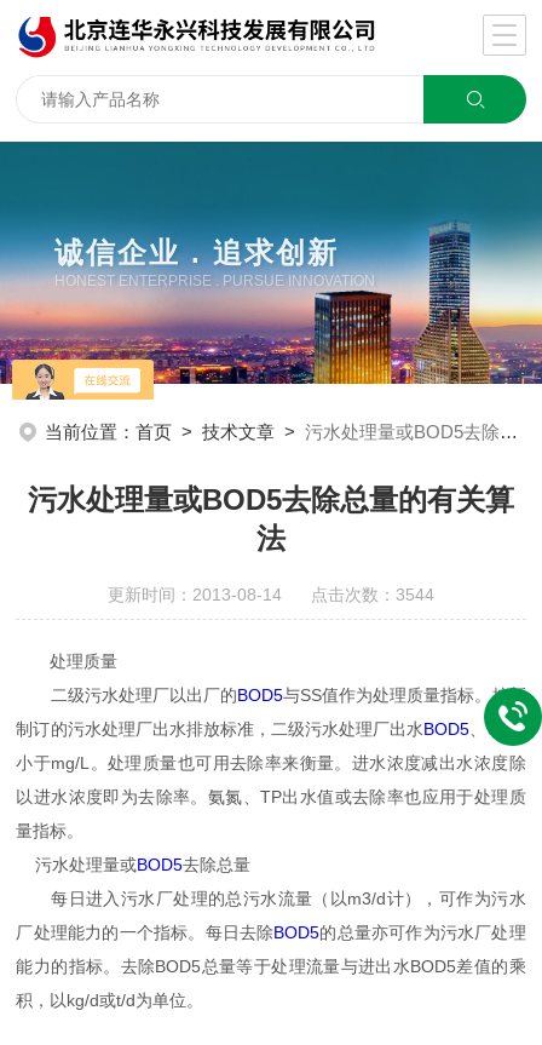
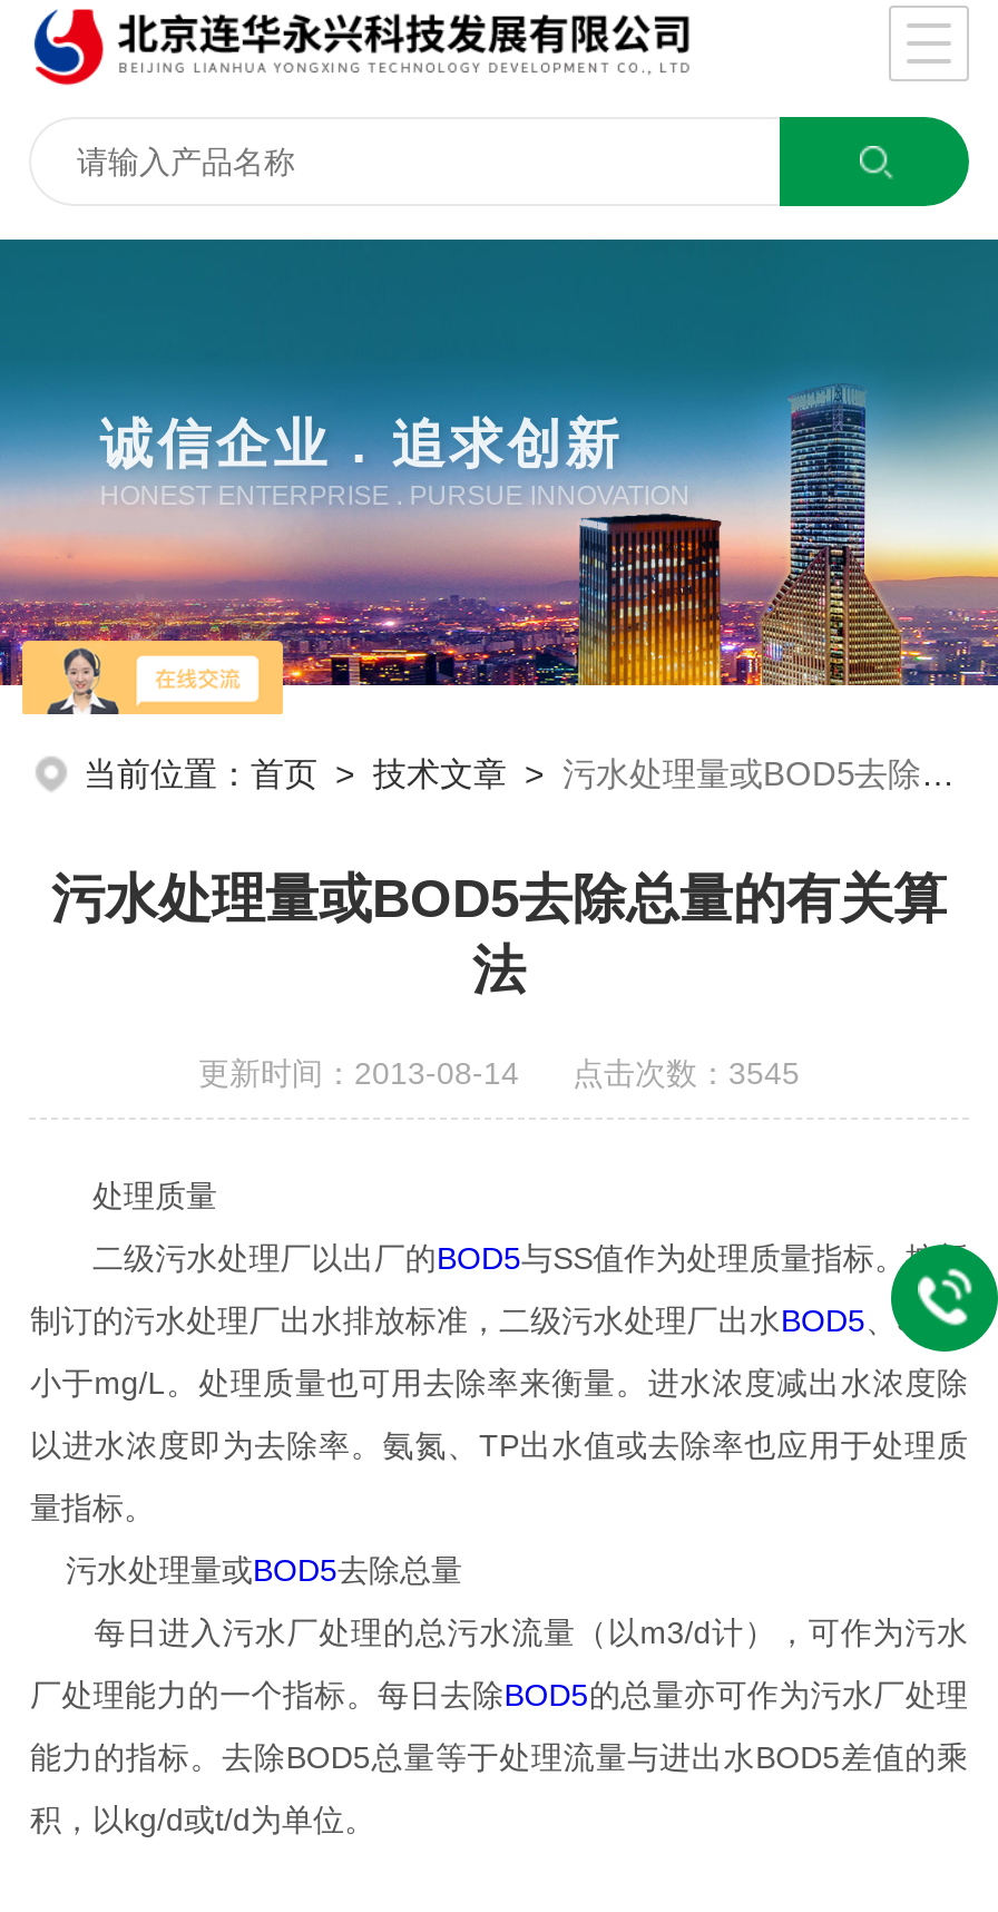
[108,585,434,604] 更新时间：2013-08-14 点击次数：3544 -> [198,1055,800,1091] 更新时间：2013-08-14 点击次数：3545

